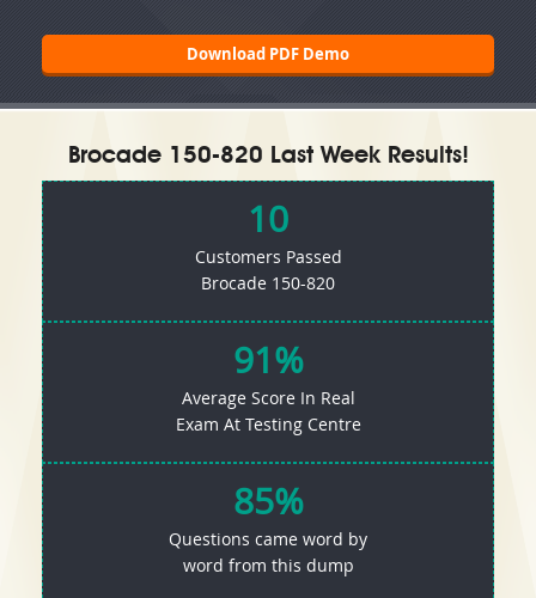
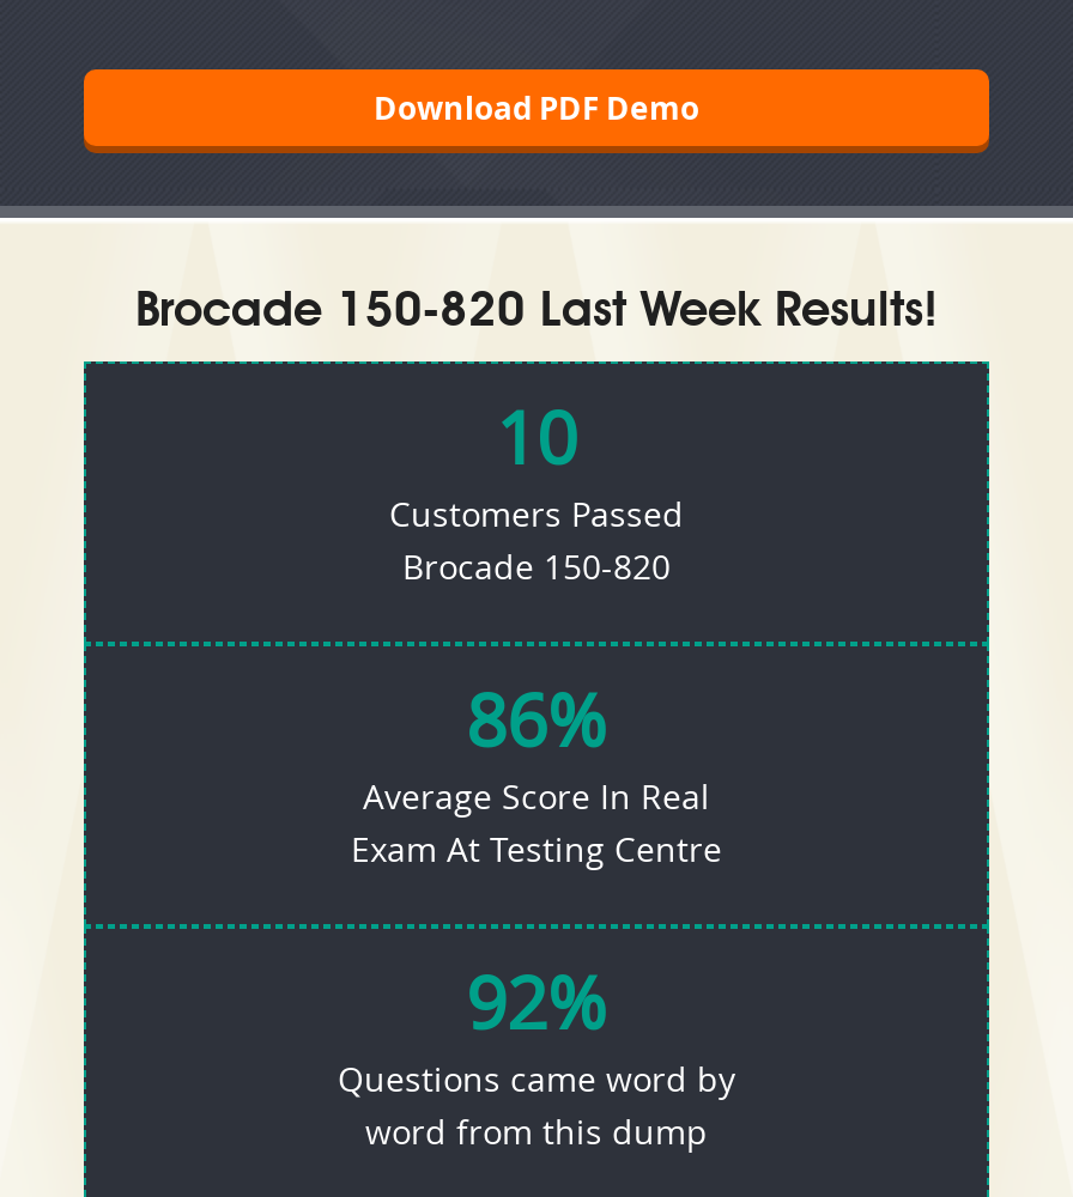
[233,336,303,384] 91% -> [466,673,607,769] 86%
[233,477,303,525] 85% -> [466,955,607,1051] 92%

